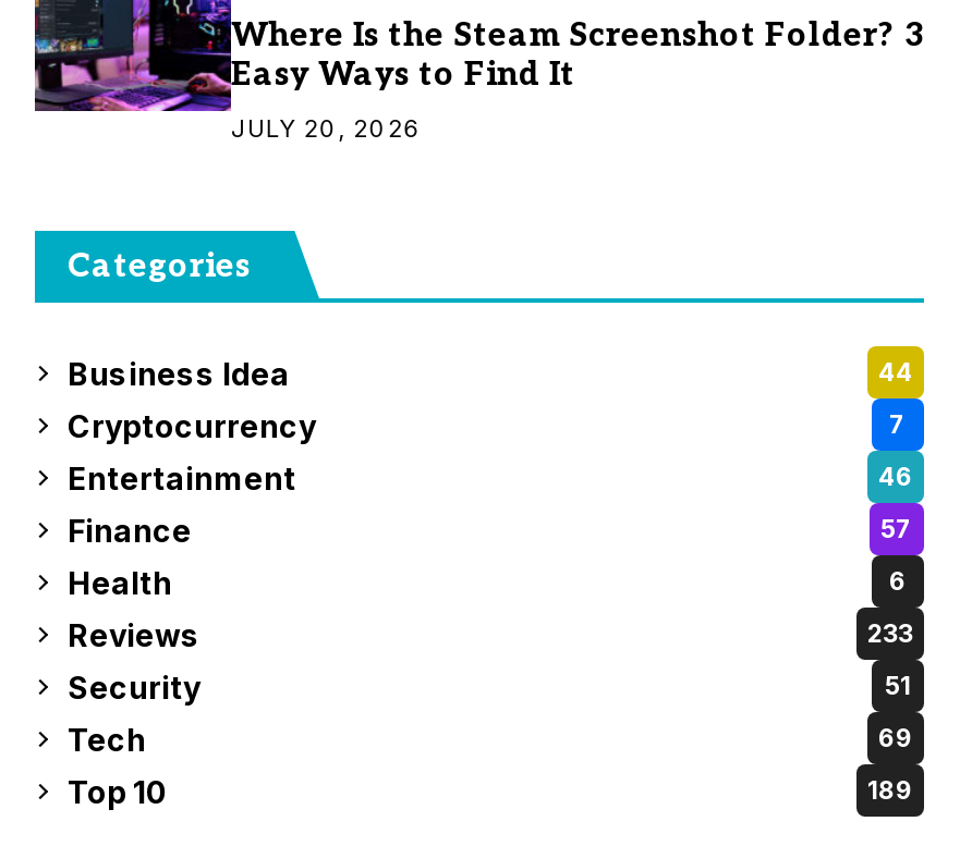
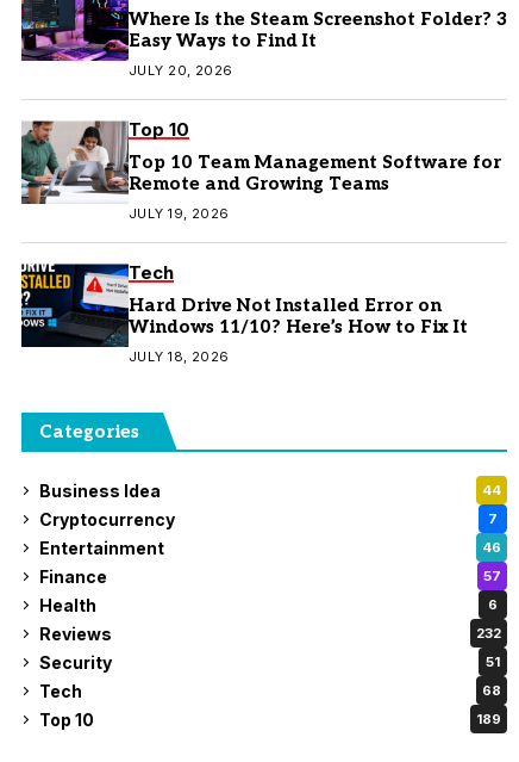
none -> [20,119,501,365] [image] | Top 10 | Top 10 Team Management Software for | Remote and Growing Teams | JULY 19, 2026 | Tech | Hard Drive Not Installed Error on | Windows 11/10? Here’s How to Fix It | JULY 18, 2026
none -> [20,259,112,348] [image]
[867,619,913,650] 233 -> [476,625,501,642] 232
[878,724,913,754] 69 -> [482,683,501,699] 68

